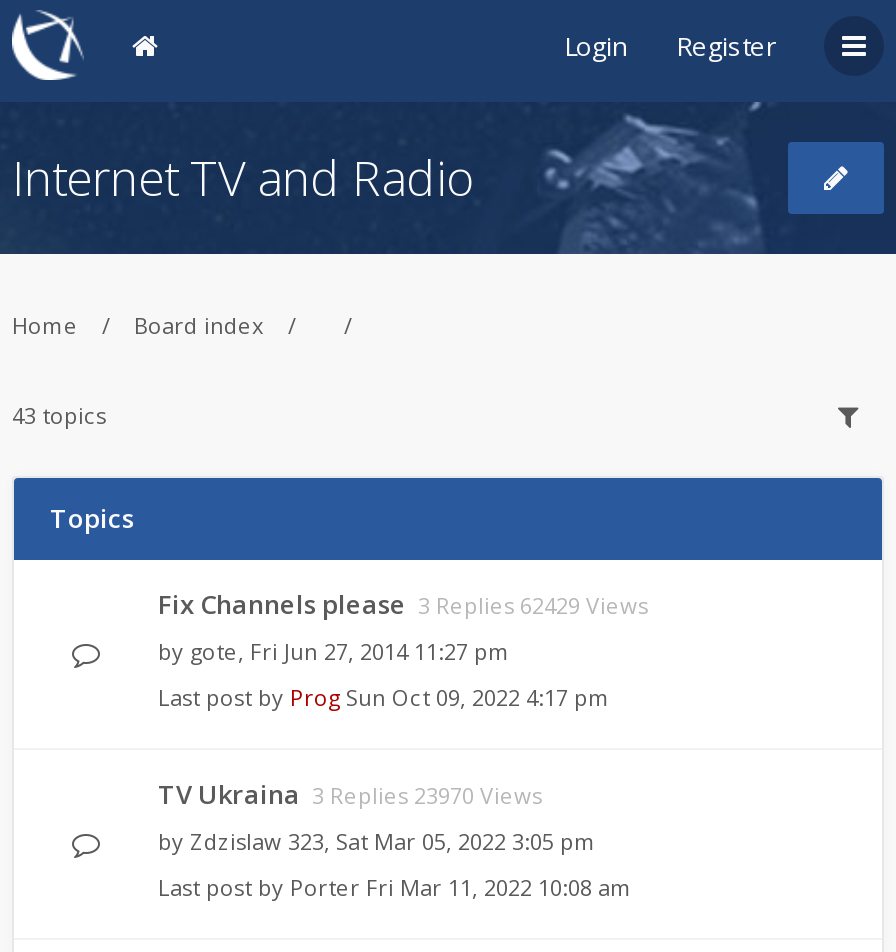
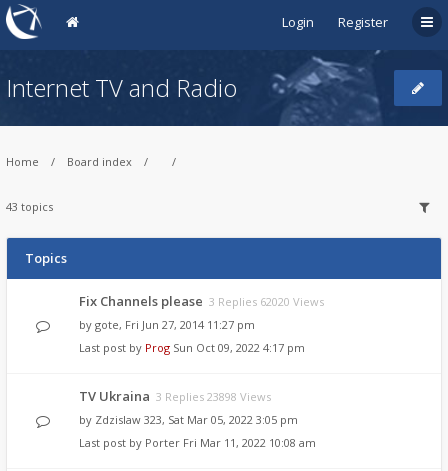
[158,586,648,622] Fix Channels please 3 Replies 62429 Views -> [79,292,324,310] Fix Channels please 3 Replies 62020 Views
[158,776,542,812] TV Ukraina 3 Replies 23970 Views -> [79,387,271,405] TV Ukraina 3 Replies 23898 Views

